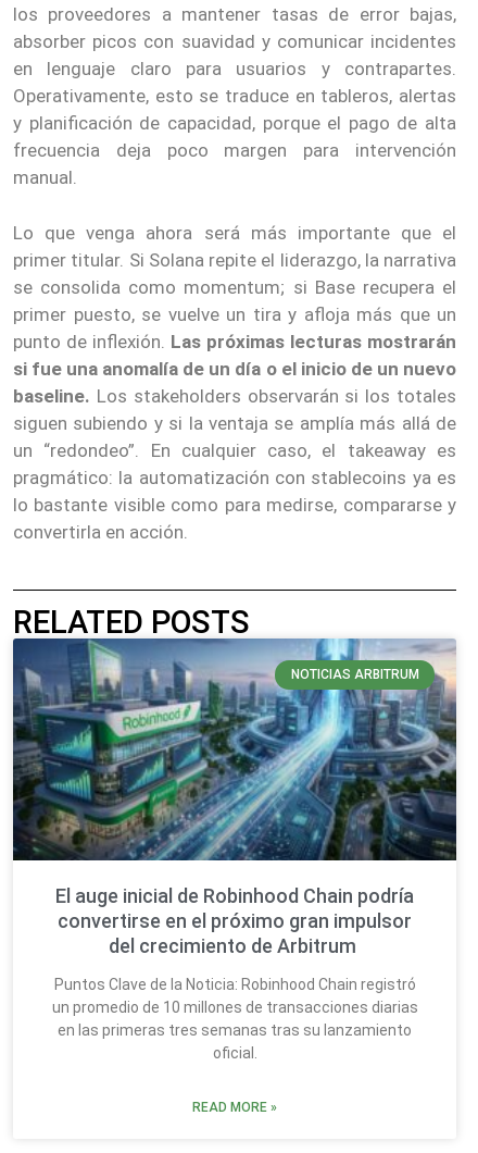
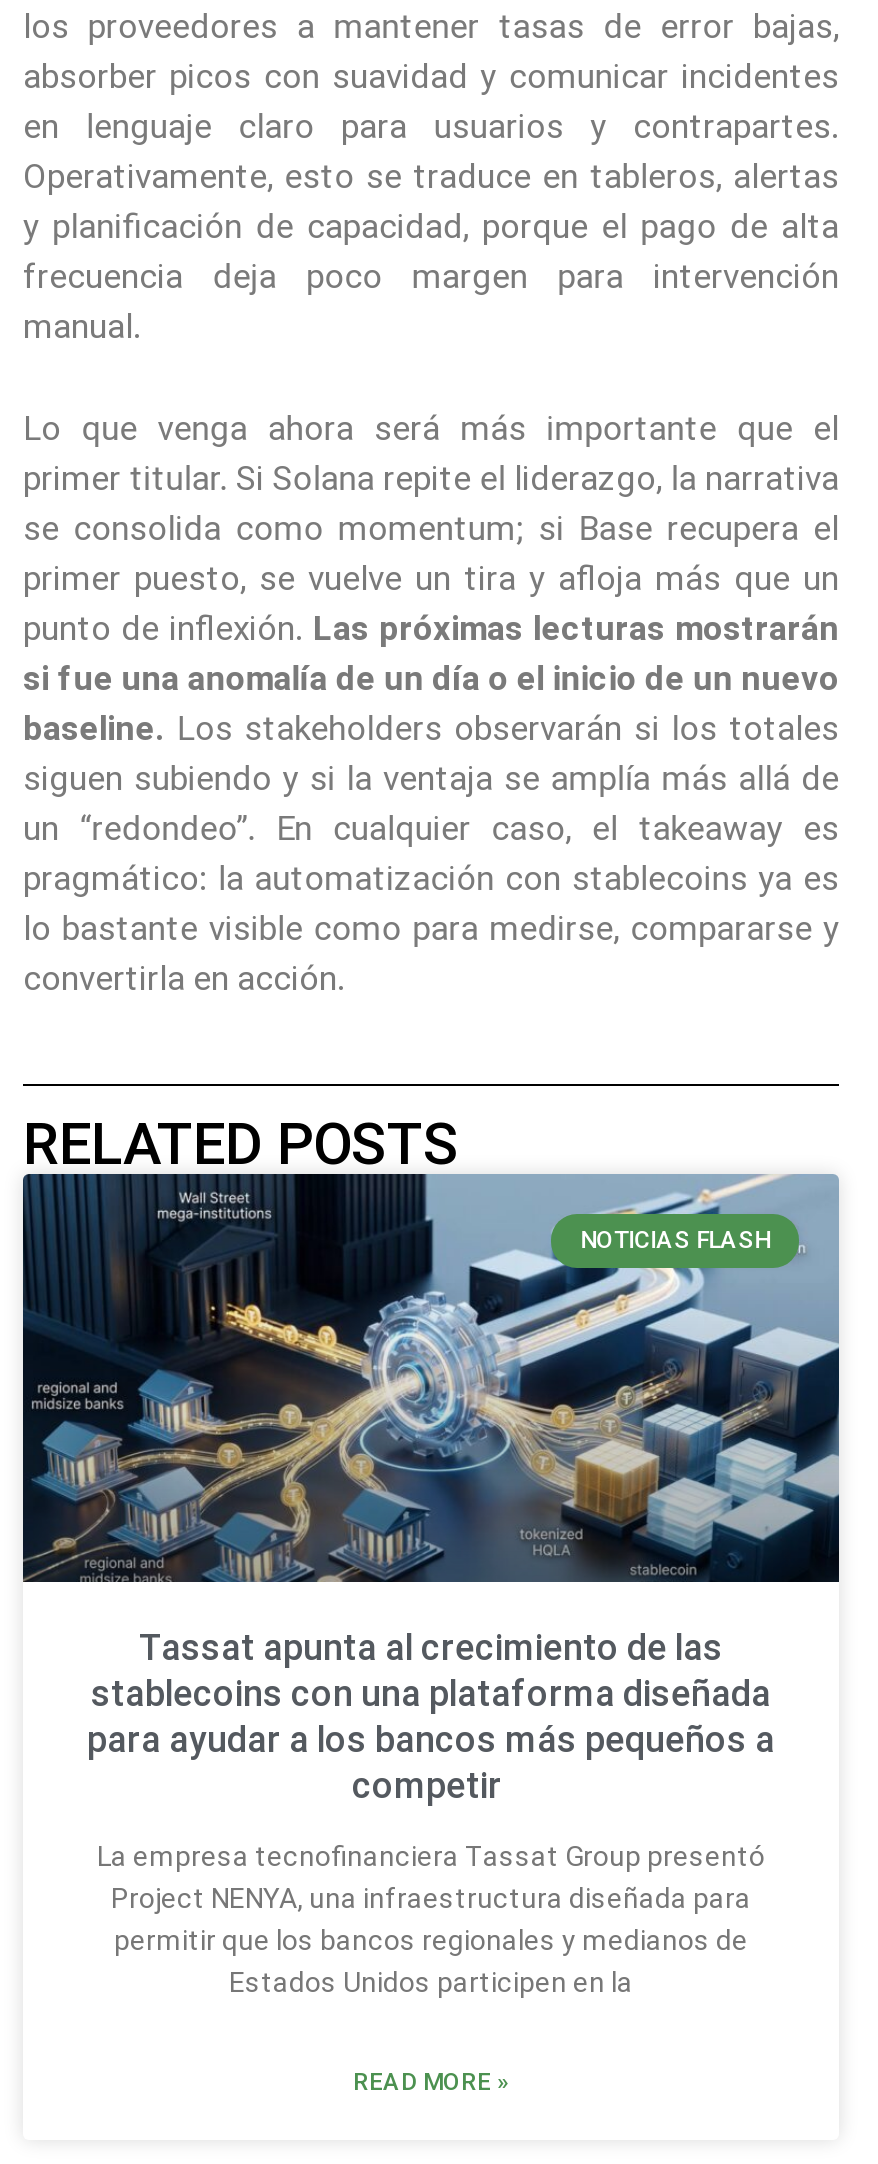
[13,641,457,859] [image] | NOTICIAS ARBITRUM -> [23,1174,839,1584] [image] | NOTICIAS FLASH
[55,885,414,958] El auge inicial de Robinhood Chain podría | convertirse en el próximo gran impulsor | del crecimiento de Arbitrum -> [87,1627,775,1807] Tassat apunta al crecimiento de las | stablecoins con una plataforma diseñada | para ayudar a los bancos más pequeños a | competir
[52,976,418,1062] Puntos Clave de la Noticia: Robinhood Chain registró | un promedio de 10 millones de transacciones diarias | en las primeras tres semanas tras su lanzamiento | oficial. -> [97,1841,765,1999] La empresa tecnofinanciera Tassat Group presentó | Project NENYA, una infraestructura diseñada para | permitir que los bancos regionales y medianos de | Estados Unidos participen en la

